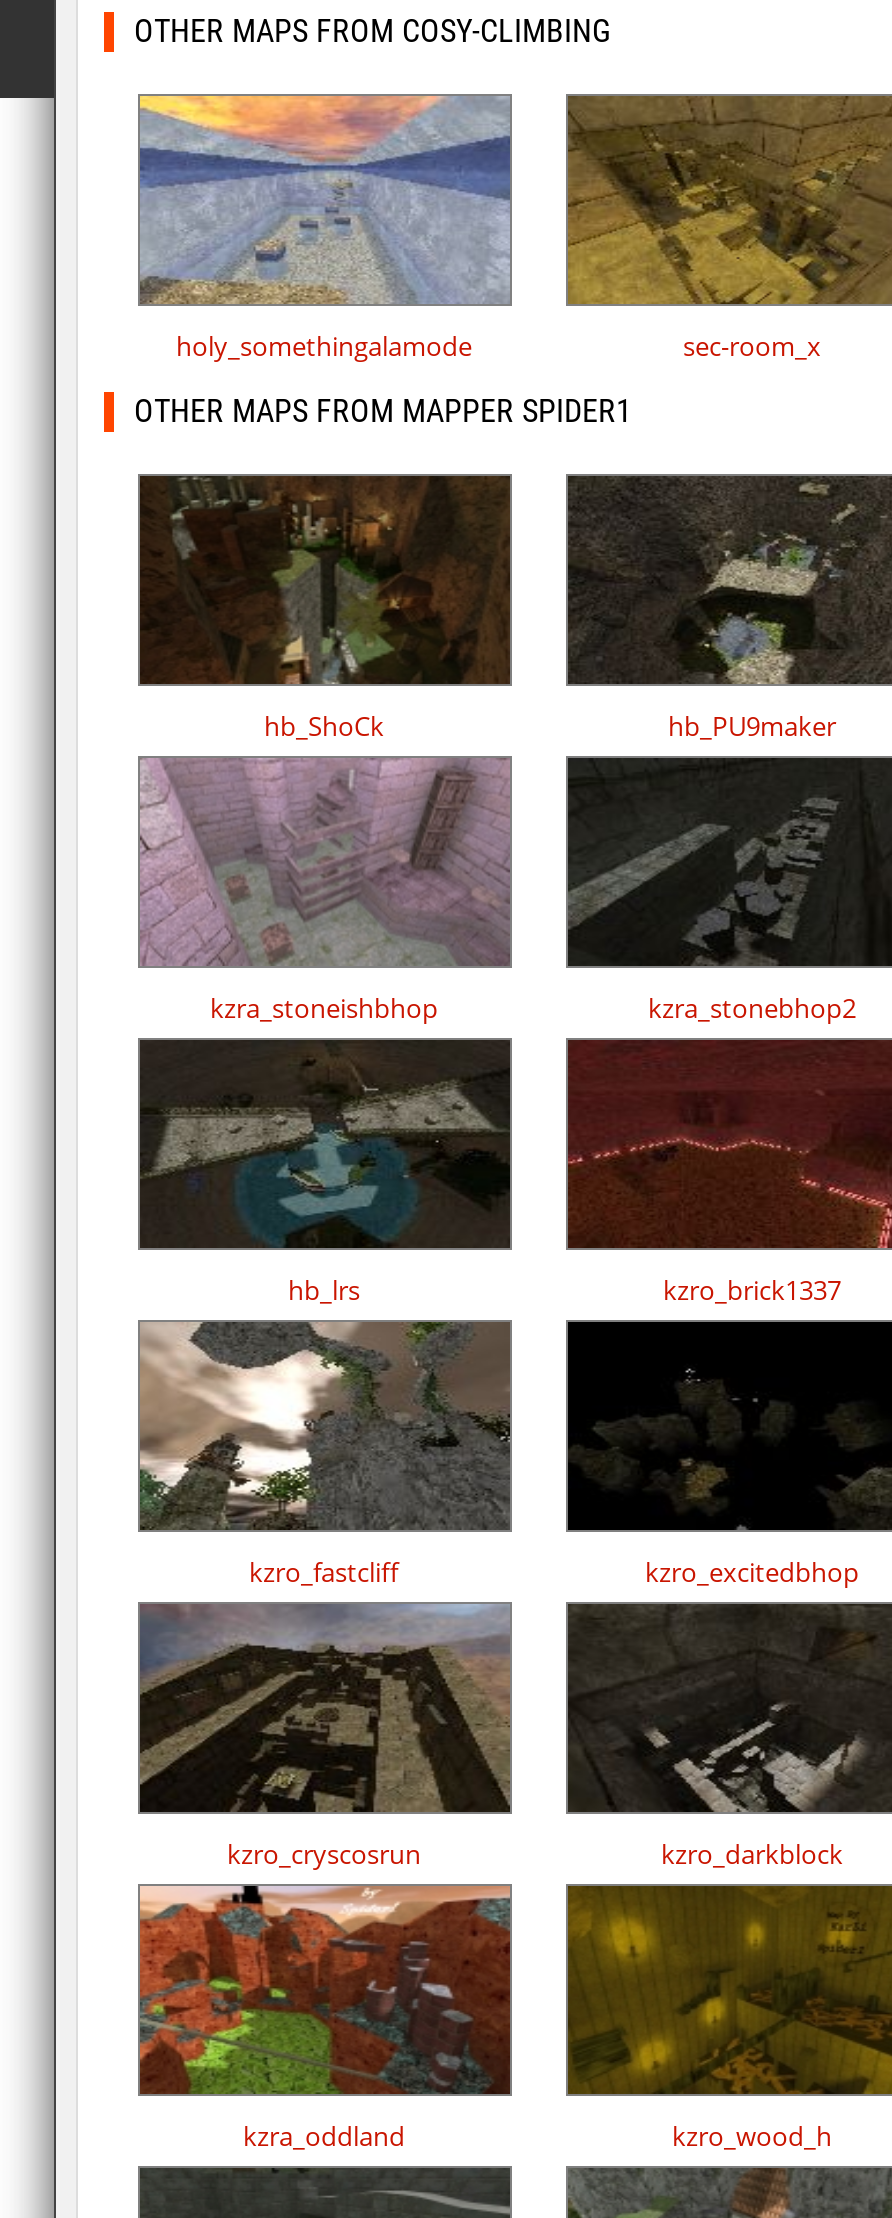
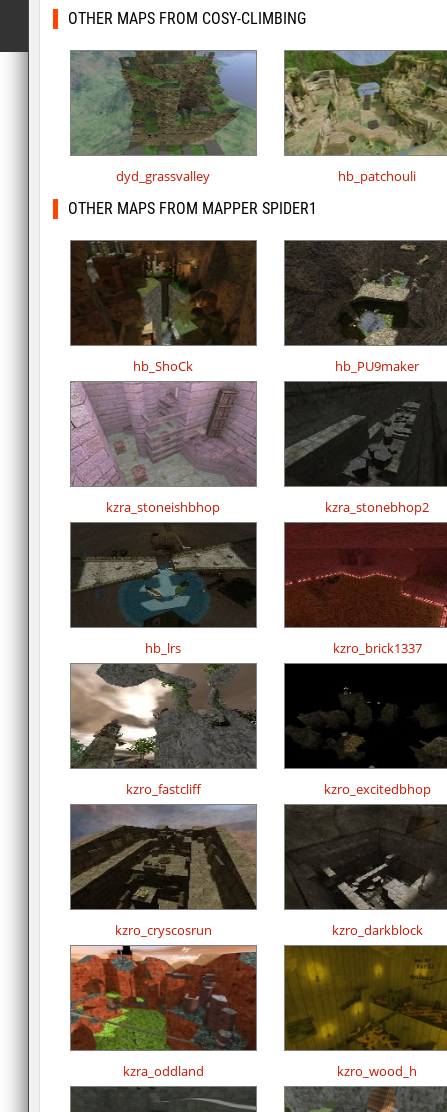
[138,94,821,364] [image] | holy_somethingalamode | sec-room_x -> [70,50,416,185] [image] | dyd_grassvalley | hb_patchouli
[568,94,886,304] [image] -> [285,50,444,156] [image]

